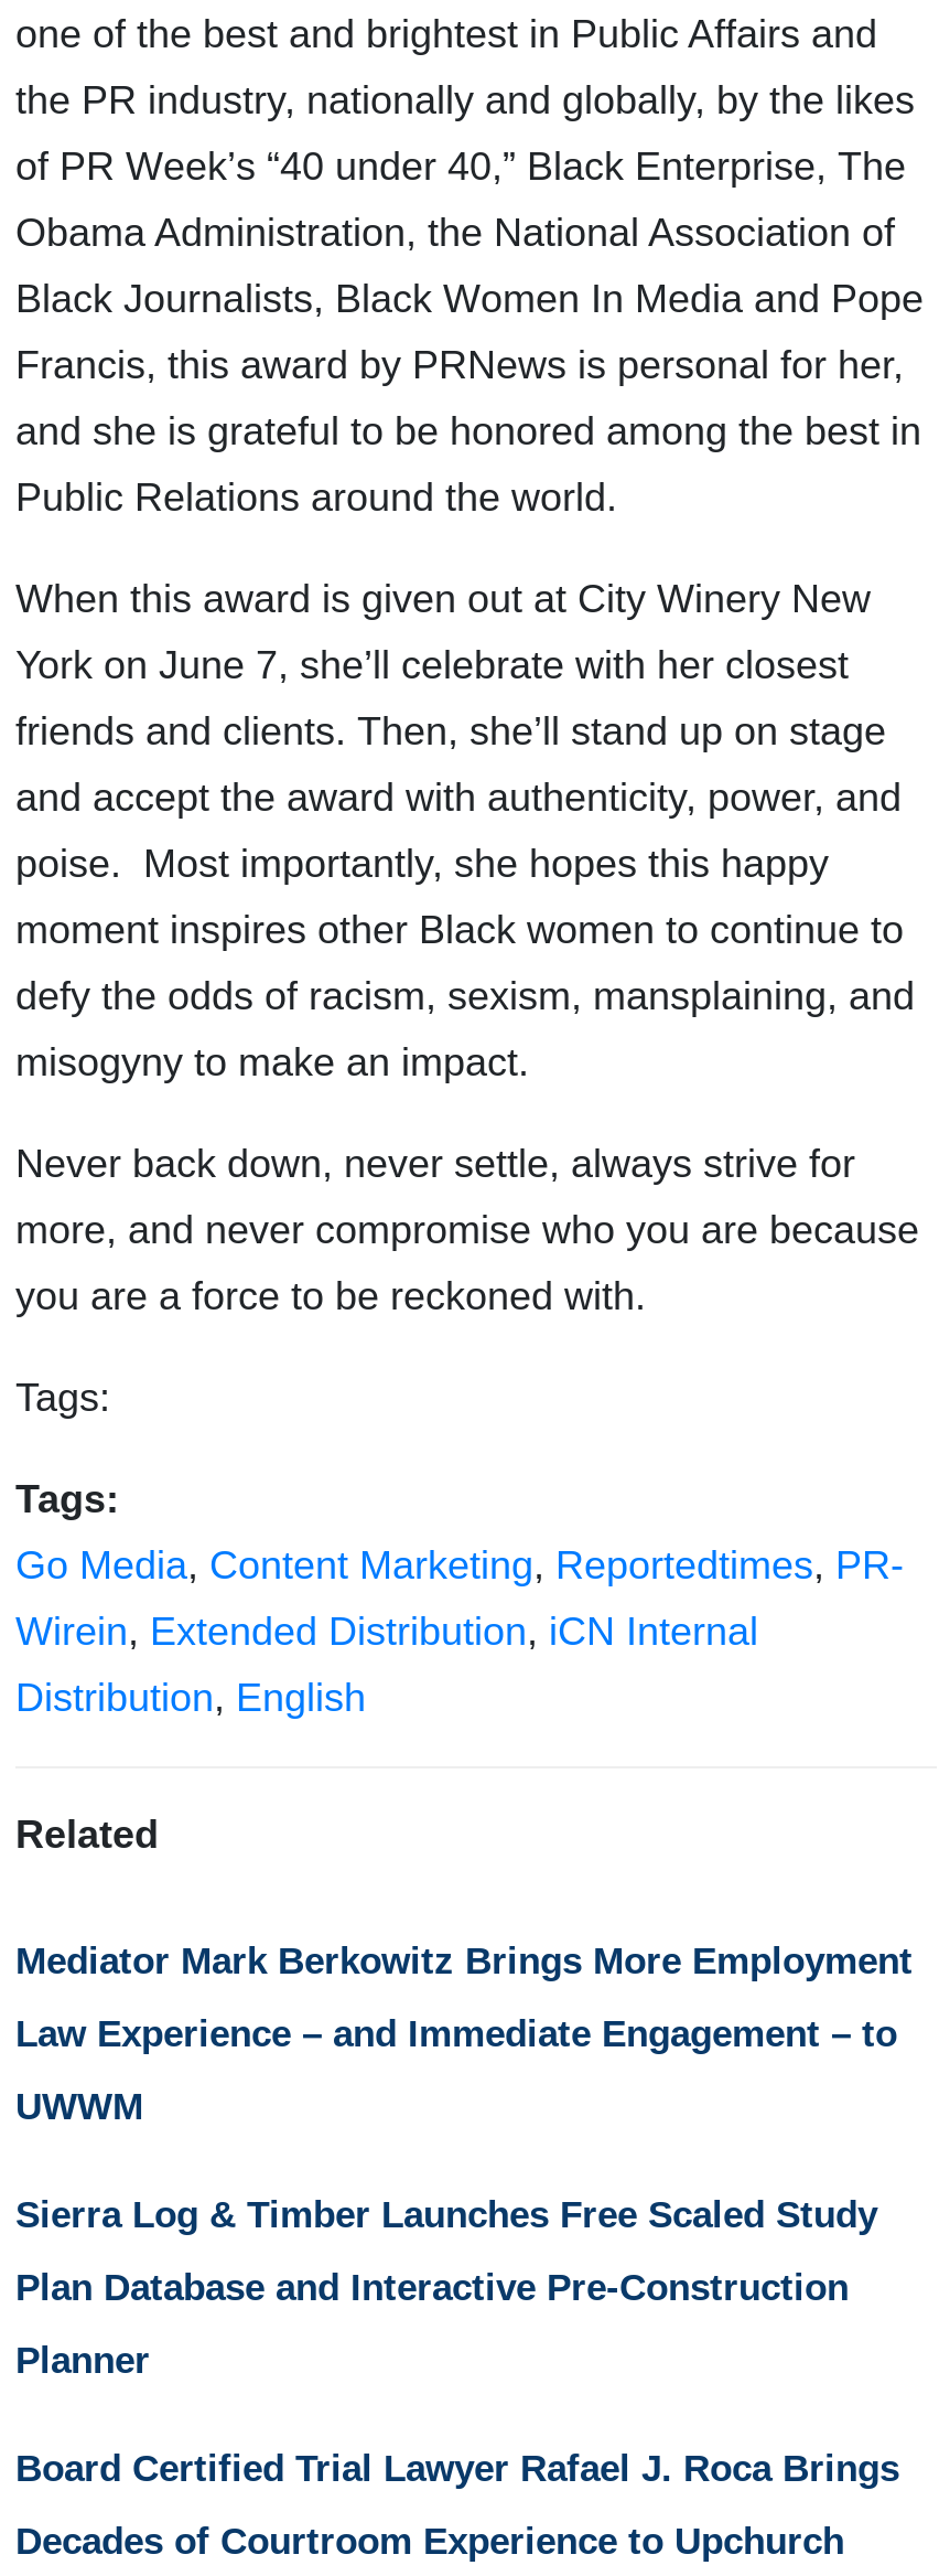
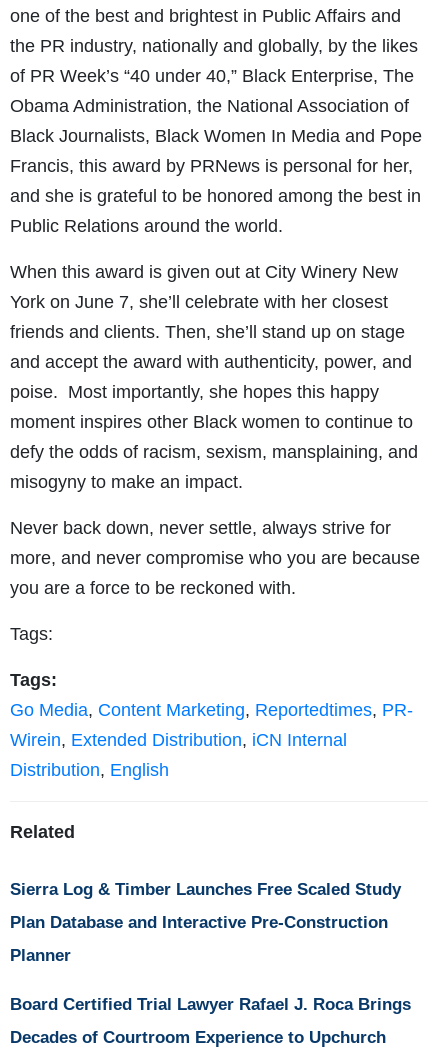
[15,1940,913,2128] Mediator Mark Berkowitz Brings More Employment | Law Experience – and Immediate Engagement – to | UWWM -> none

